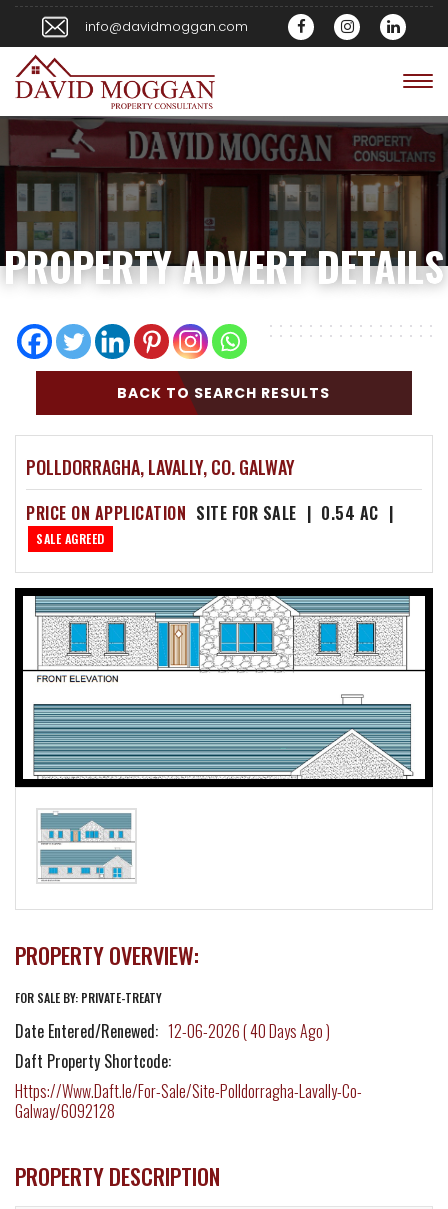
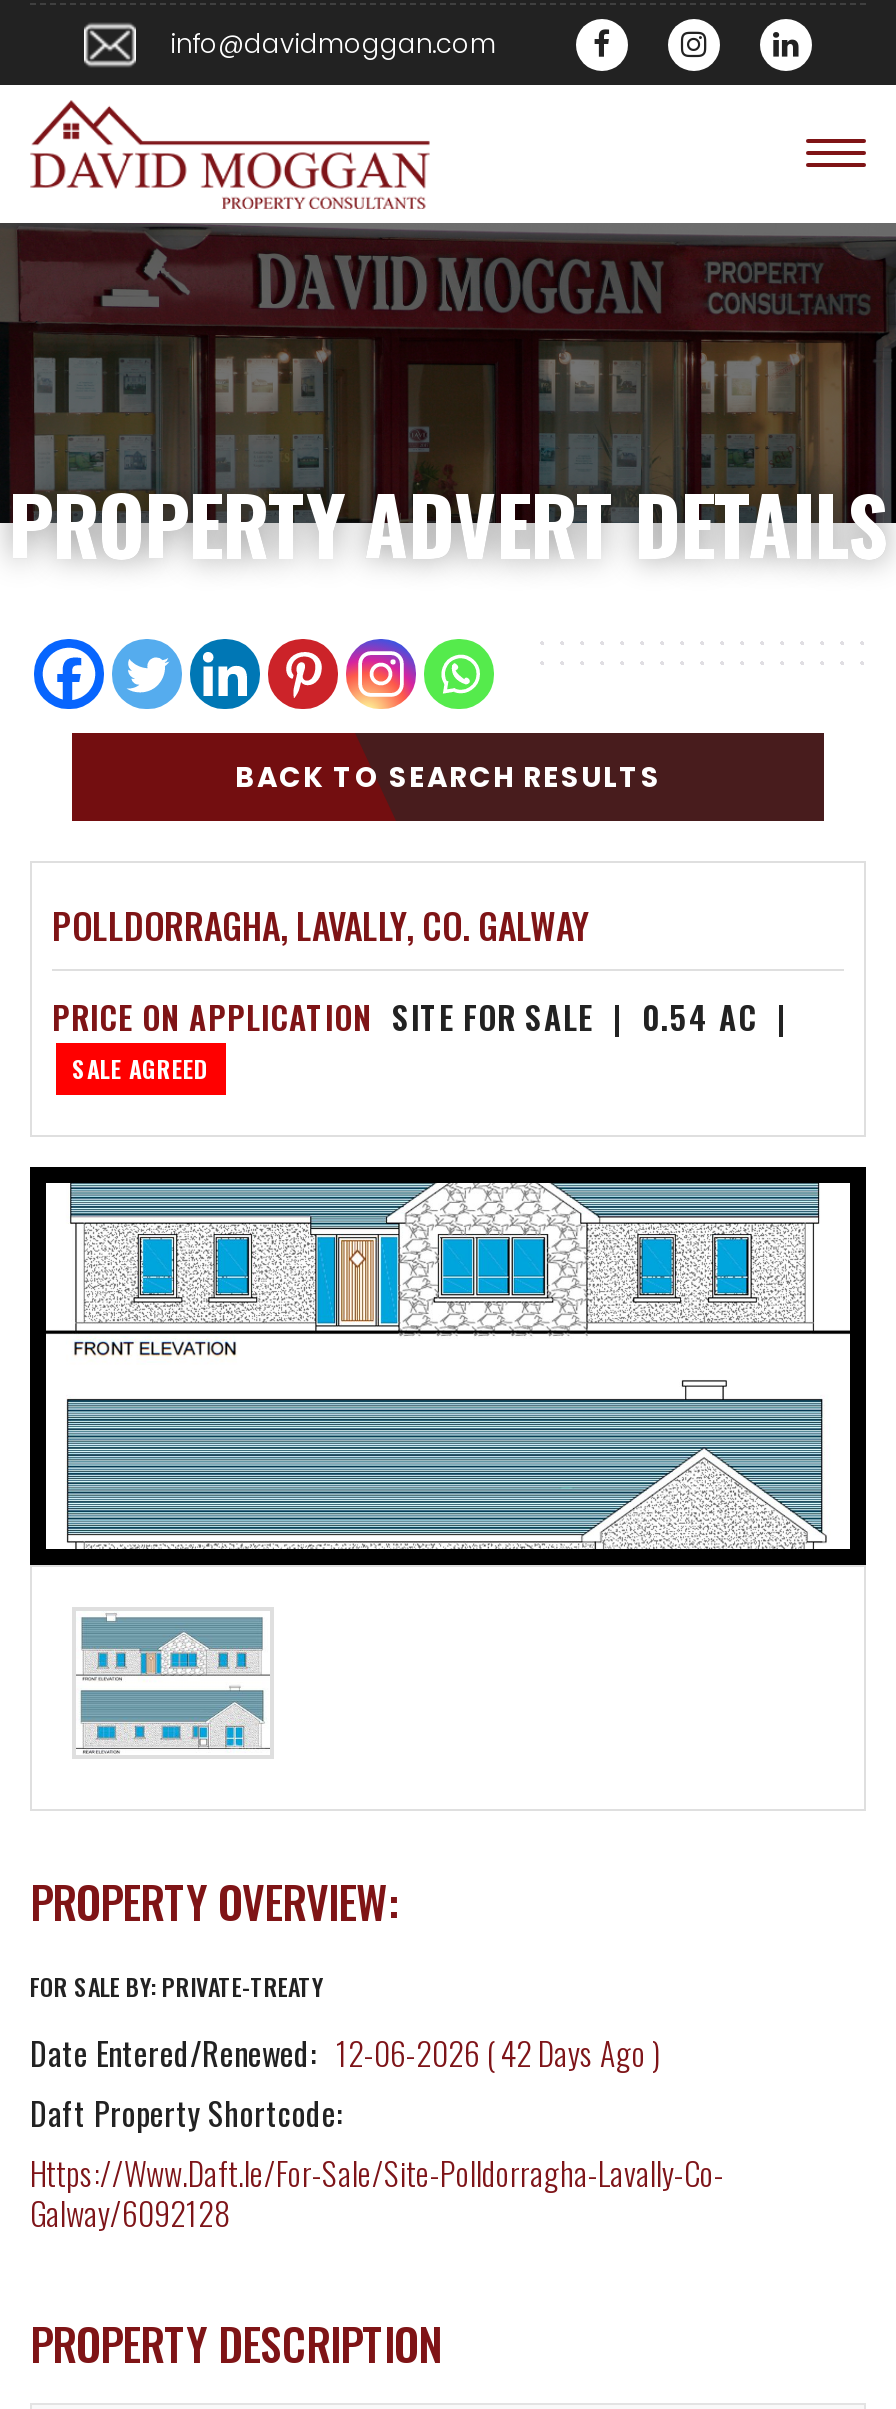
[15,1019,330,1043] Date Entered/Renewed: 12-06-2026 ( 40 Days Ago ) -> [30,2030,660,2078] Date Entered/Renewed: 12-06-2026 ( 42 Days Ago )

